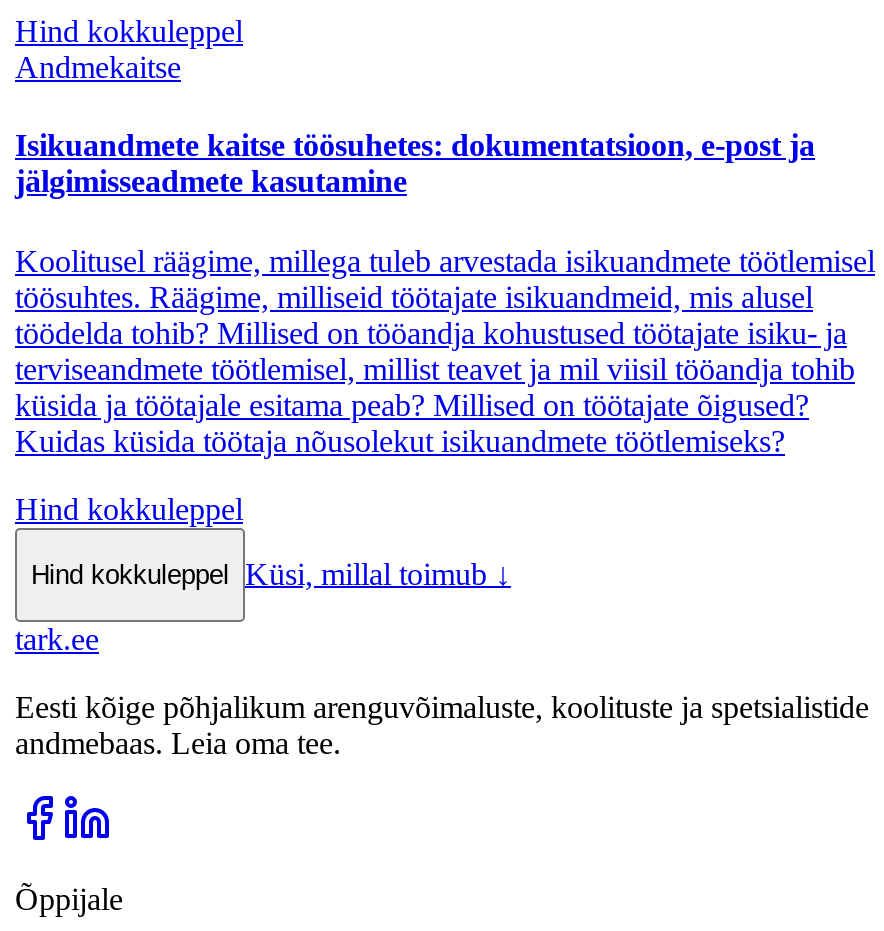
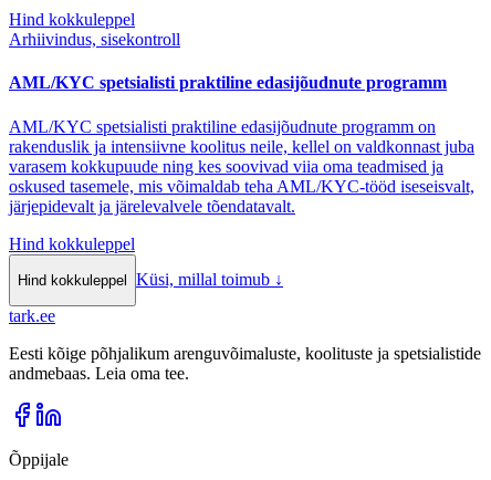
[15,50,181,84] Andmekaitse -> [9,30,180,49] Arhiivindus, sisekontroll
[15,129,815,199] Isikuandmete kaitse töösuhetes: dokumentatsioon, e-post ja | jälgimisseadmete kasutamine -> [9,74,447,92] AML/KYC spetsialisti praktiline edasijõudnute programm
[15,243,875,457] Koolitusel räägime, millega tuleb arvestada isikuandmete töötlemisel | töösuhtes. Räägime, milliseid töötajate isikuandmeid, mis alusel | töödelda tohib? Millised on tööandja kohustused töötajate isiku- ja | terviseandmete töötlemisel, millist teavet ja mil viisil tööandja tohib | küsida ja töötajale esitama peab? Millised on töötajate õigused? | Kuidas küsida töötaja nõusolekut isikuandmete töötlemiseks? -> [9,117,474,215] AML/KYC spetsialisti praktiline edasijõudnute programm on | rakenduslik ja intensiivne koolitus neile, kellel on valdkonnast juba | varasem kokkupuude ning kes soovivad viia oma teadmised ja | oskused tasemele, mis võimaldab teha AML/KYC-tööd iseseisvalt, | järjepidevalt ja järelevalvele tõendatavalt.

